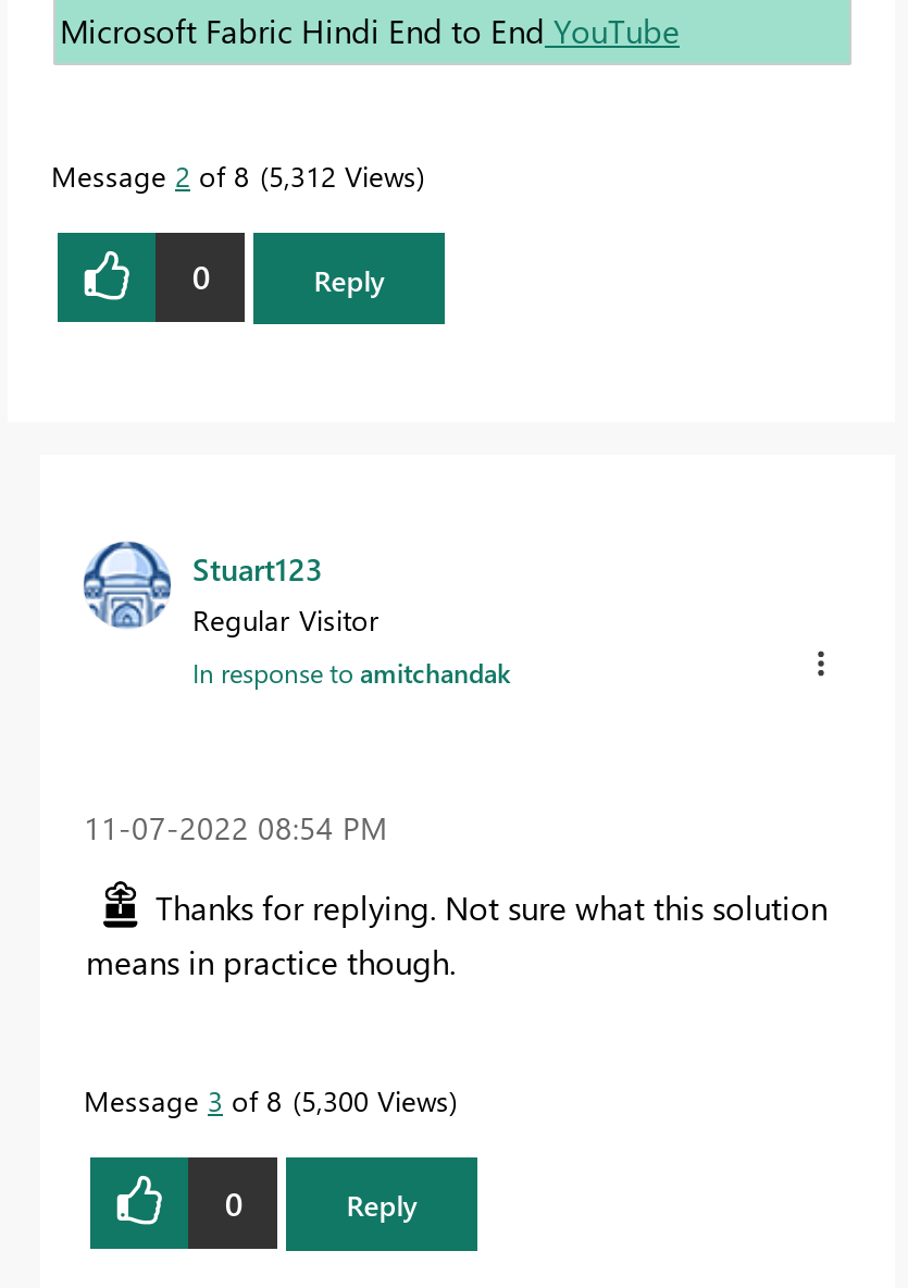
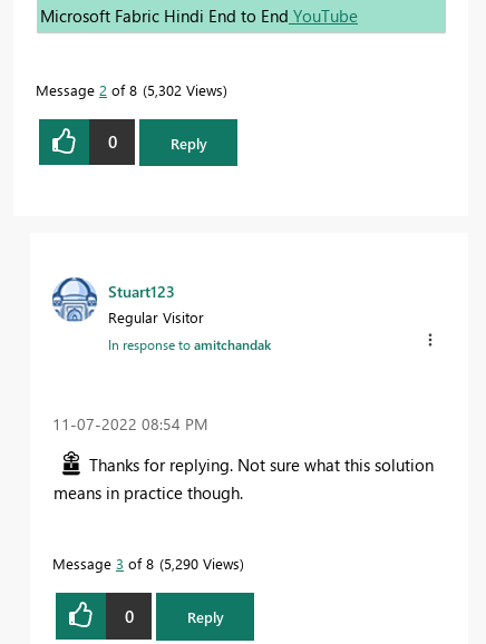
[51,156,416,193] Message 2 of 8 5,312 Views -> [36,80,223,99] Message 2 of 8 5,302 Views
[84,1082,449,1119] Message 3 of 8 5,300 Views -> [52,554,240,573] Message 3 of 8 5,290 Views

